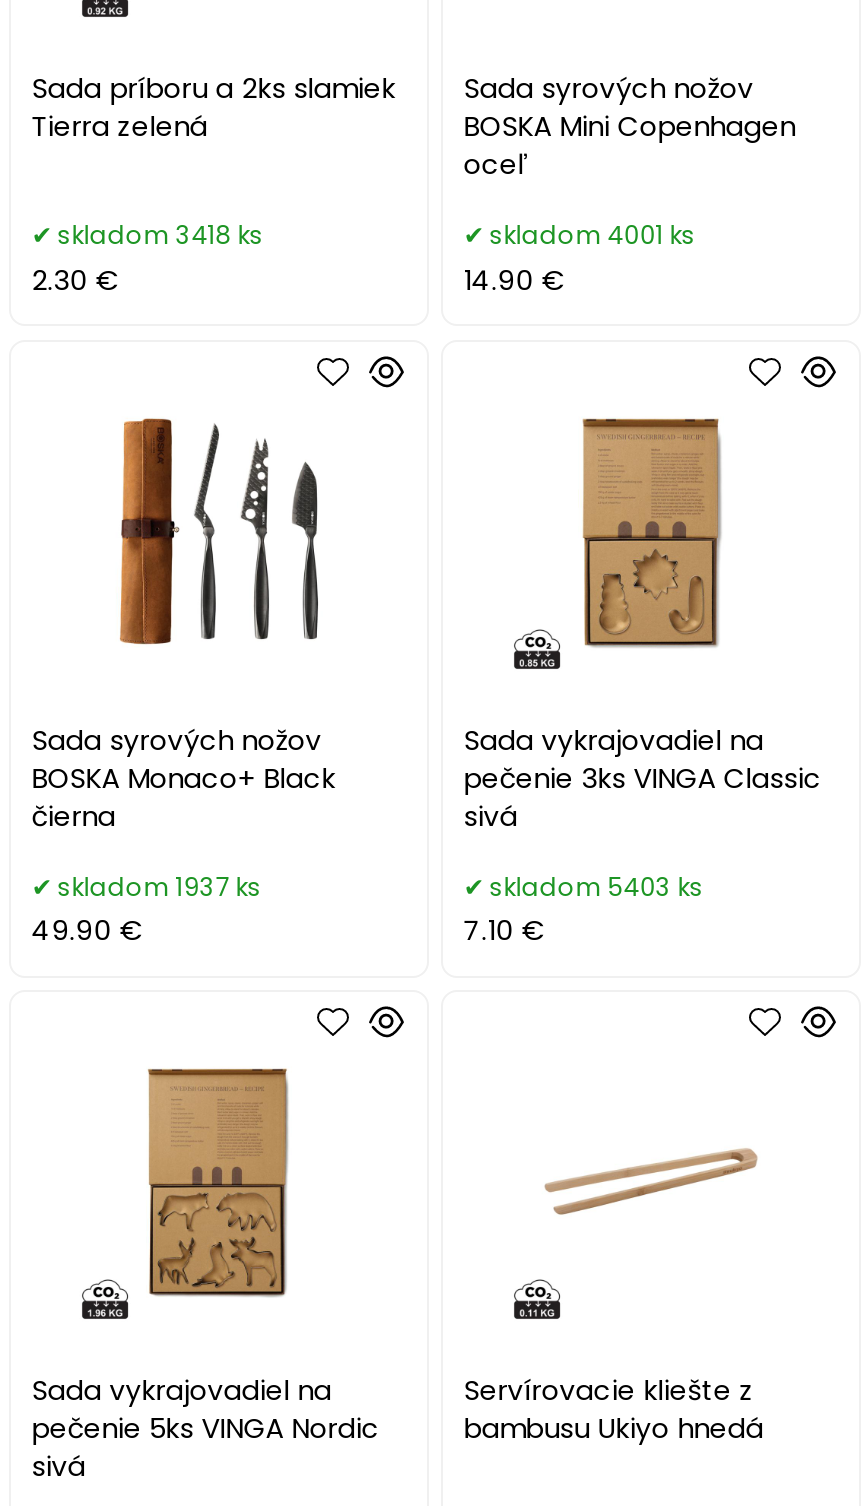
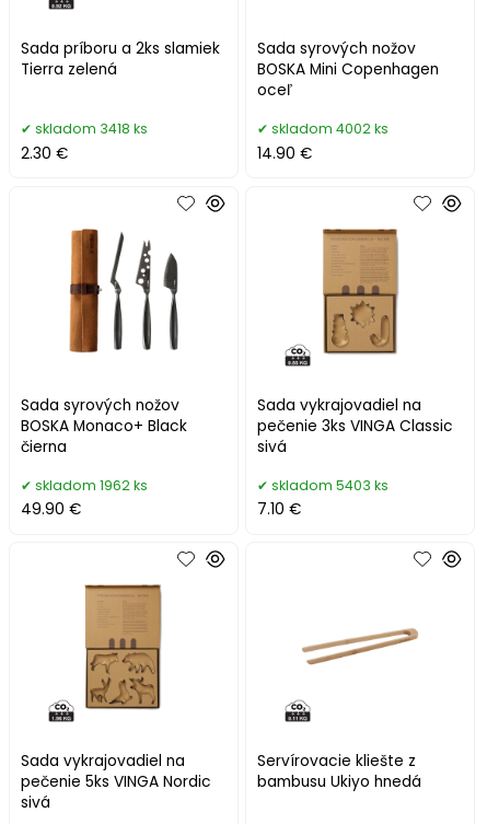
[489,218,695,252] skladom 4001 ks -> [272,119,389,138] skladom 4002 ks
[57,869,261,903] skladom 1937 ks -> [35,476,148,494] skladom 1962 ks

